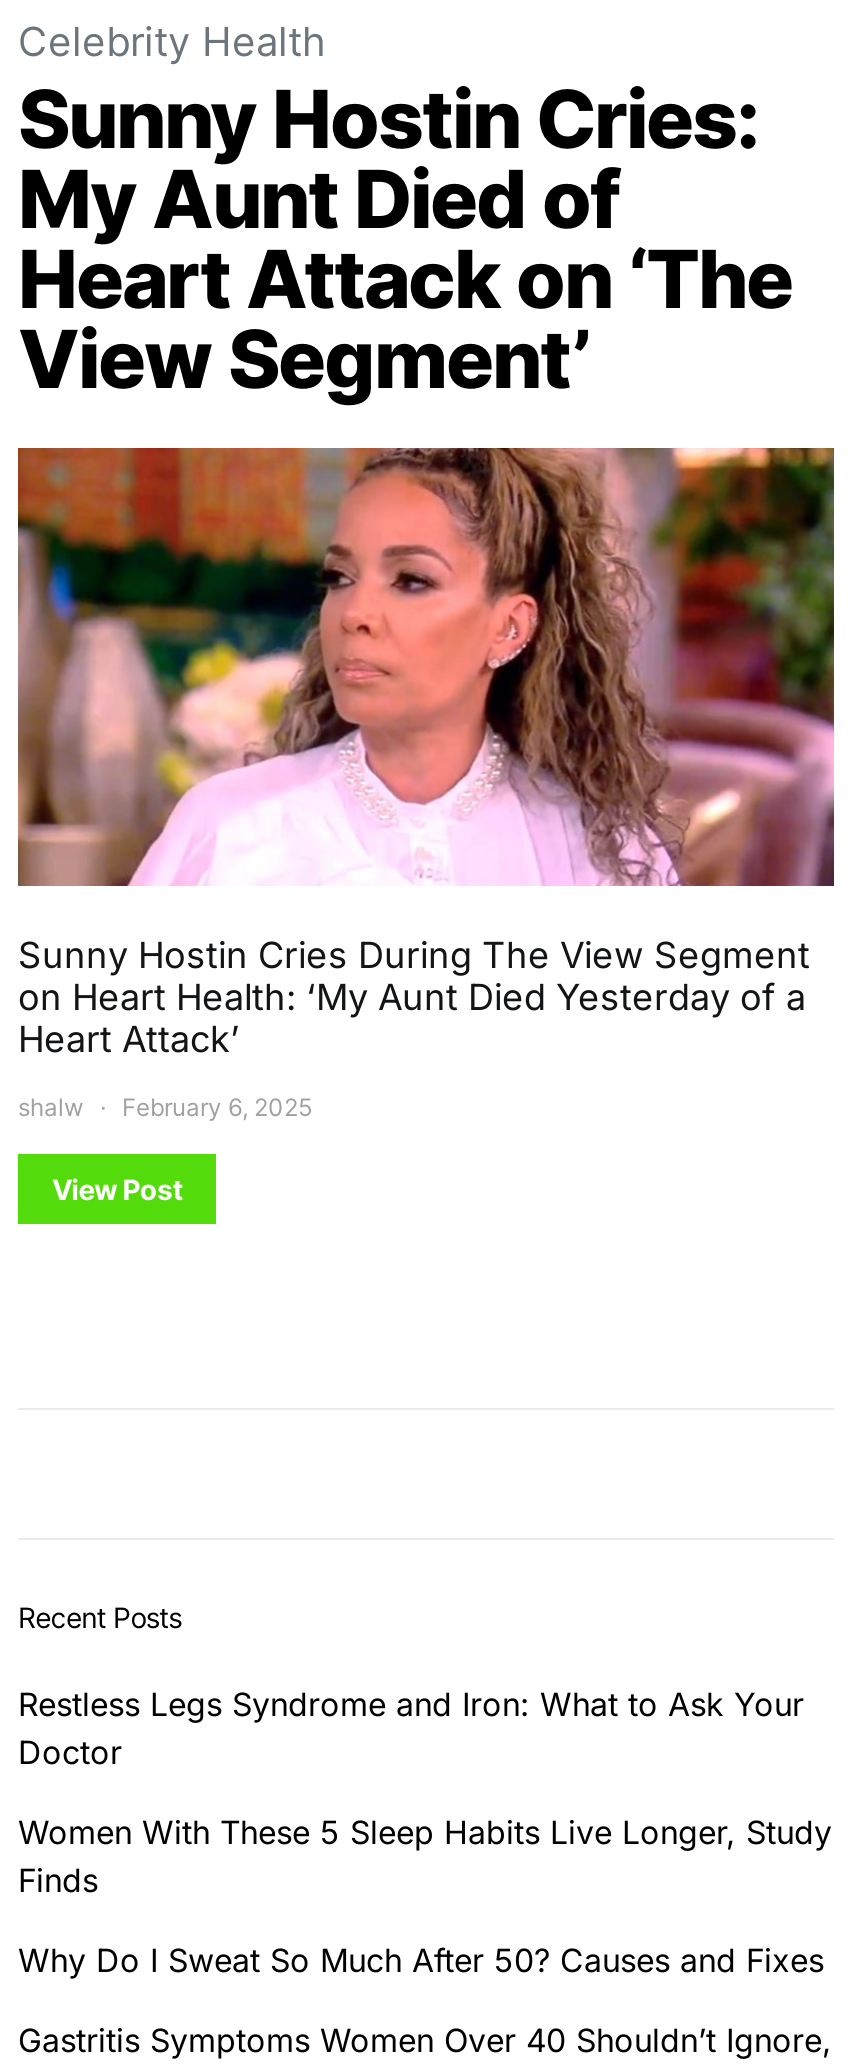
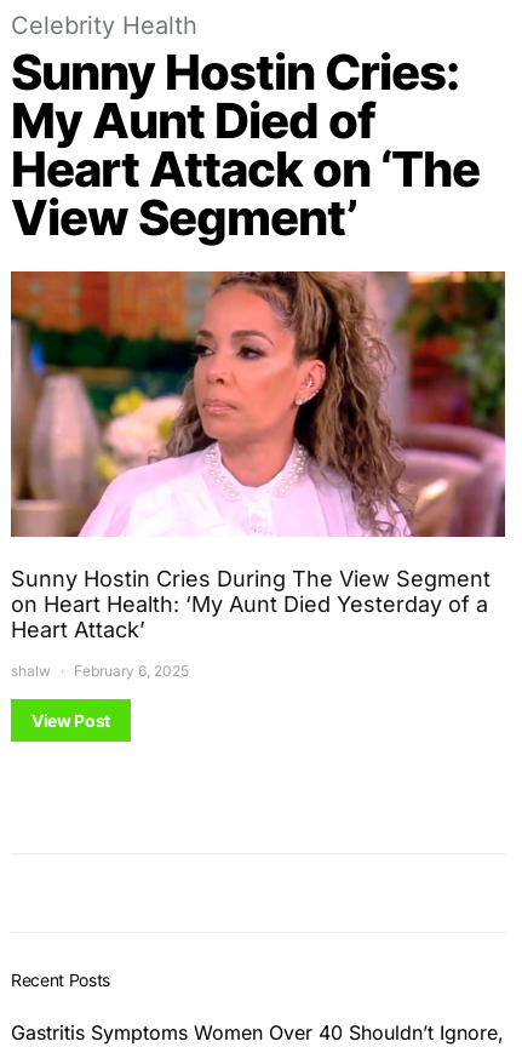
[18,1685,832,1981] Restless Legs Syndrome and Iron: What to Ask Your | Doctor | Women With These 5 Sleep Habits Live Longer, Study | Finds | Why Do I Sweat So Much After 50? Causes and Fixes -> none

